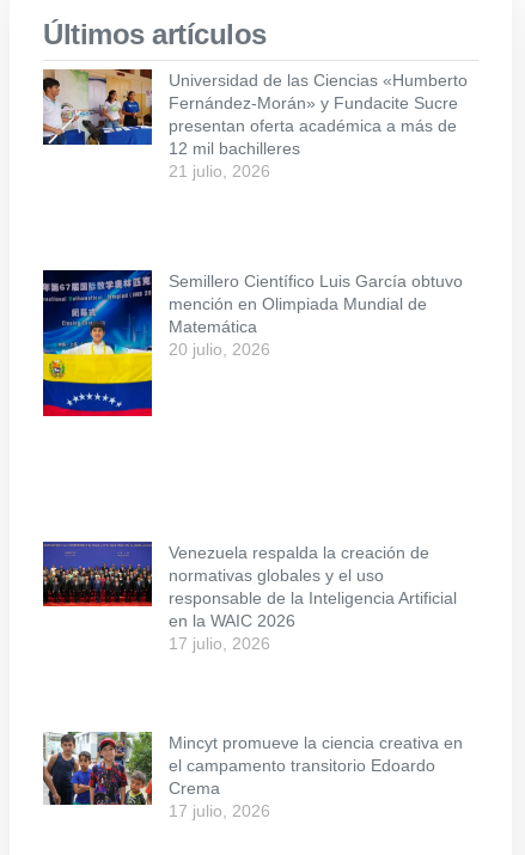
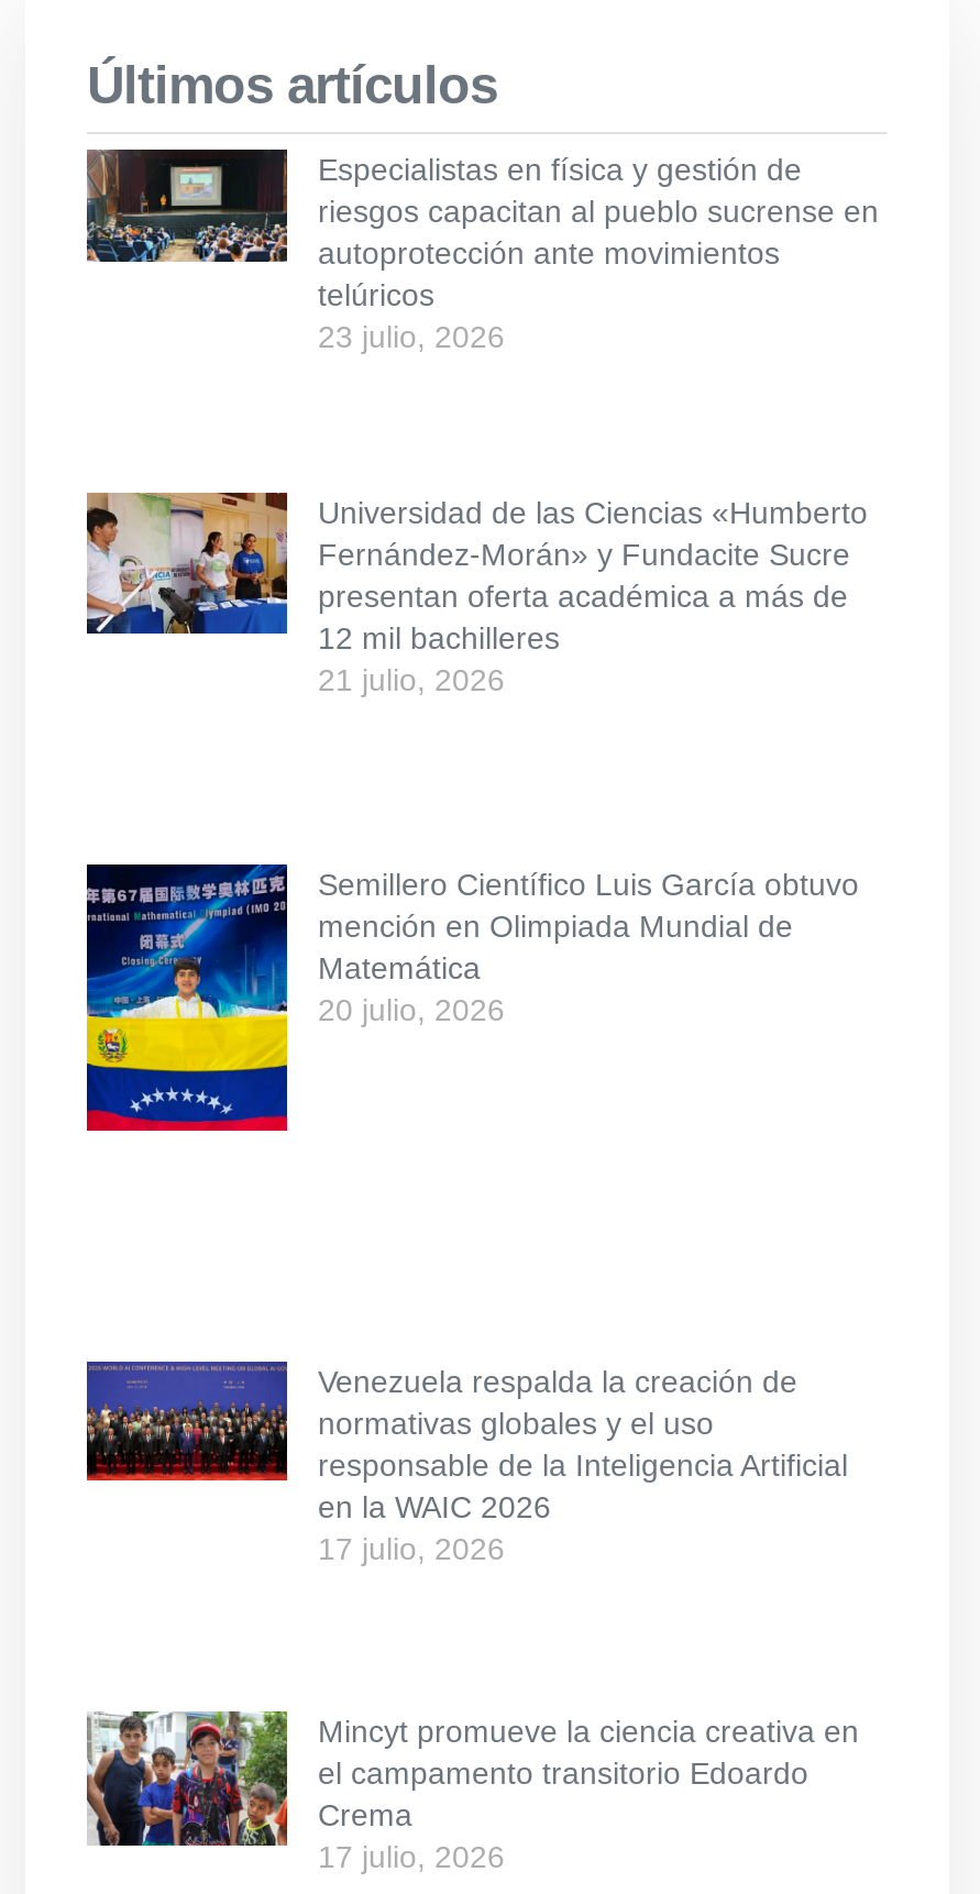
none -> [85,147,879,354] [image] | Especialistas en física y gestión de | riesgos capacitan al pueblo sucrense en | autoprotección ante movimientos | telúricos | 23 julio, 2026

